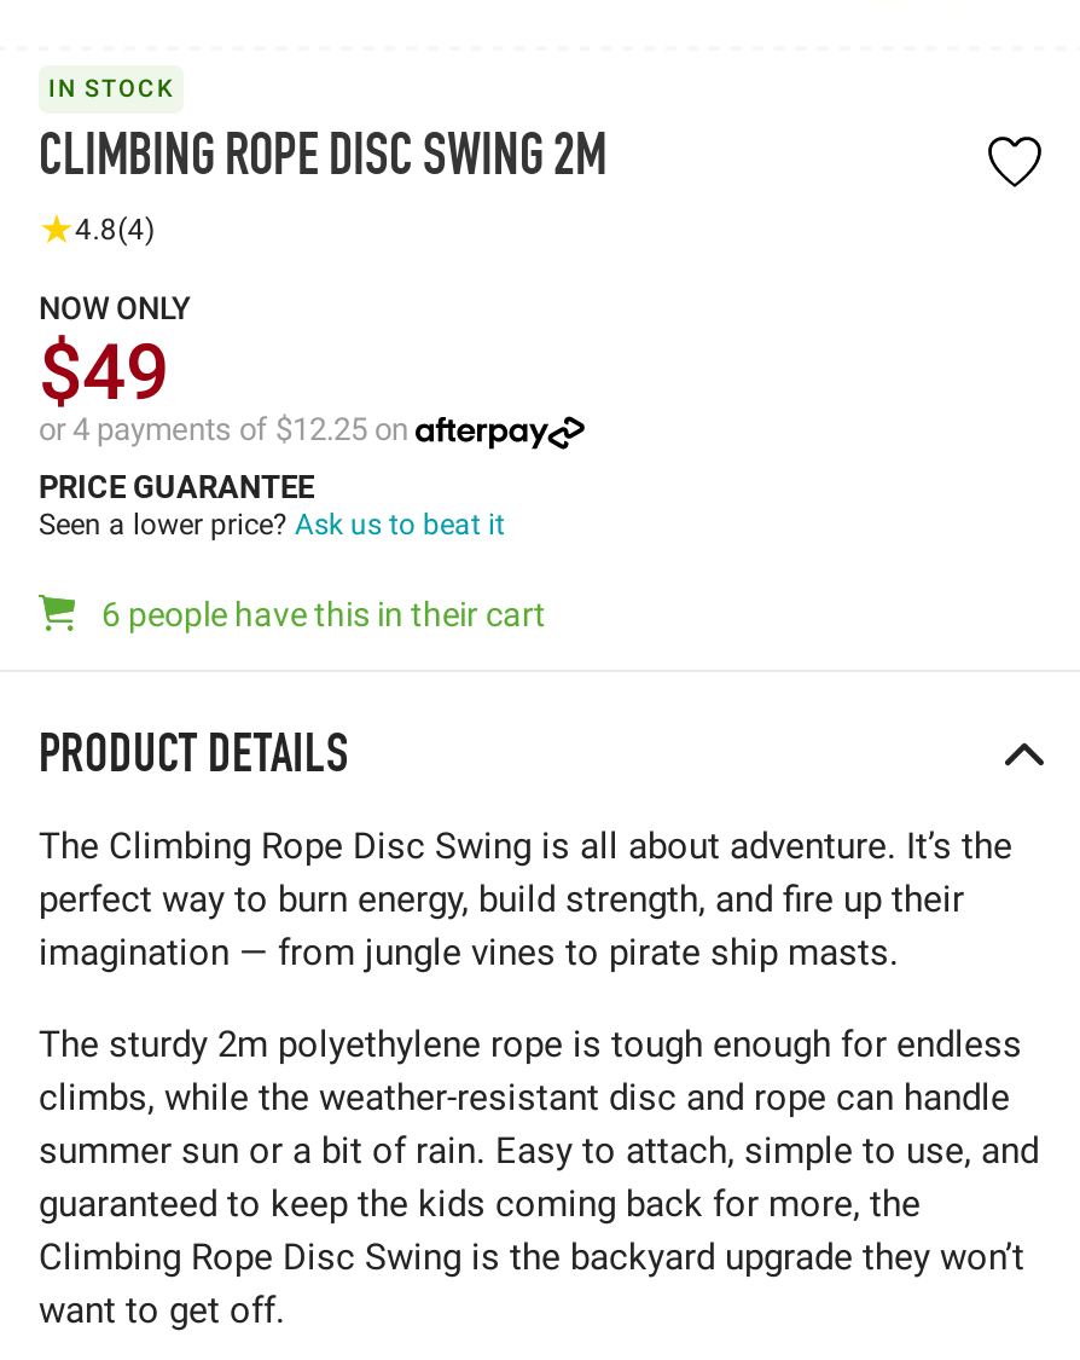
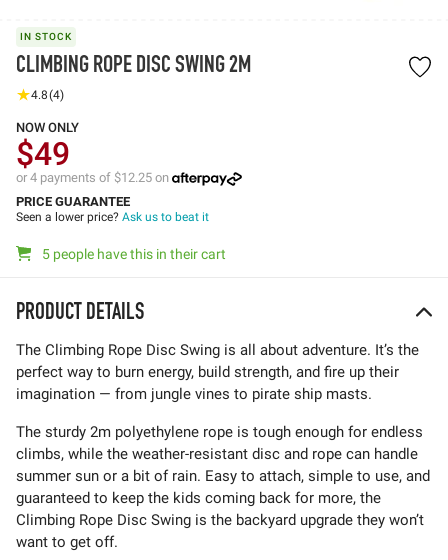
[101,595,546,633] 6 people have this in their cart -> [42,246,226,262] 5 people have this in their cart

